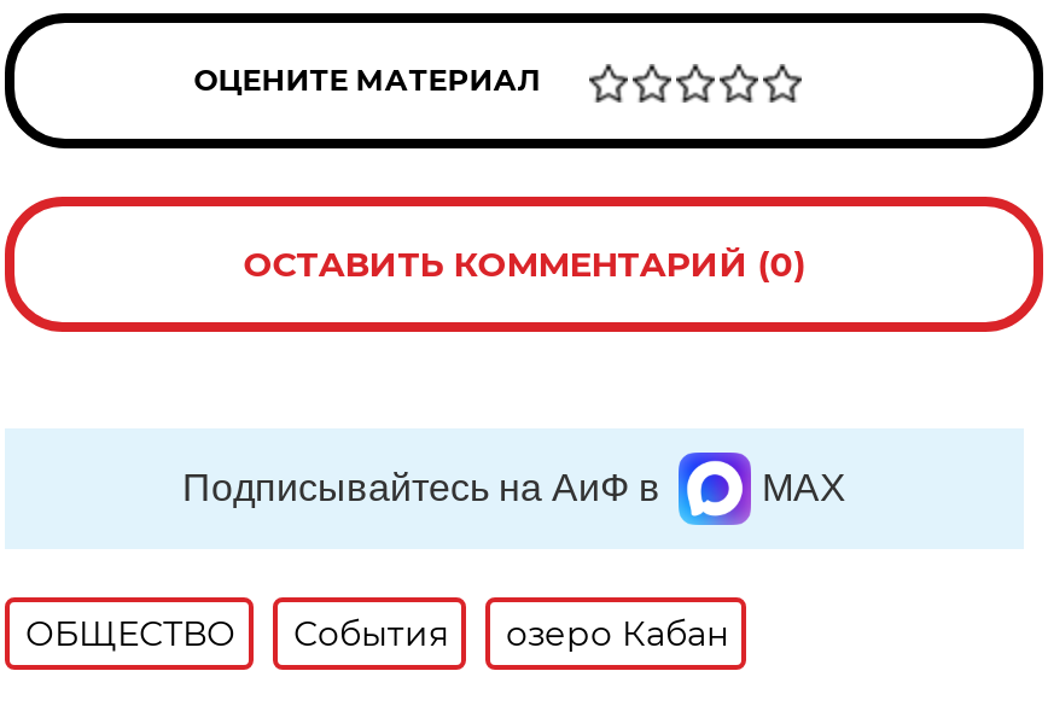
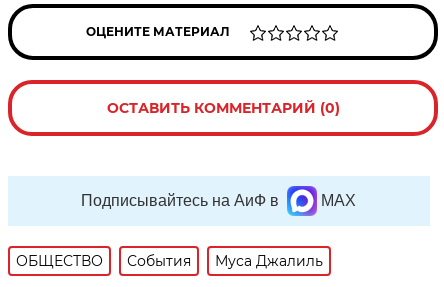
[506,612,728,655] озеро Кабан -> [215,252,323,270] Муса Джалиль

